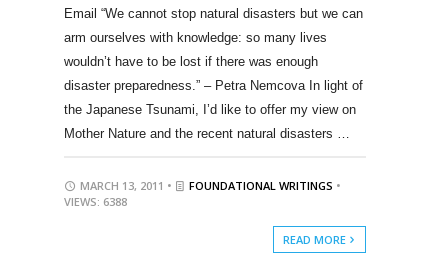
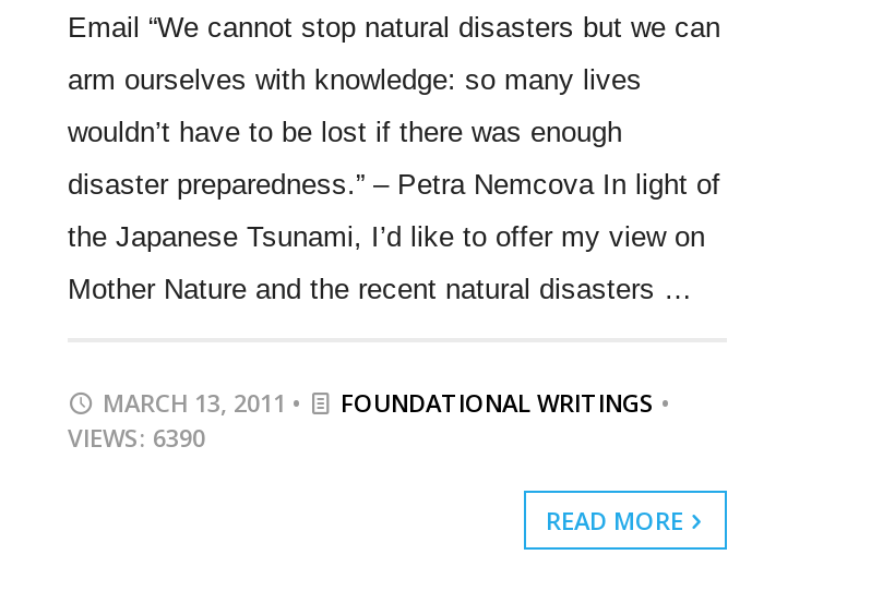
[64,194,127,209] VIEWS: 6388 -> [68,421,205,454] VIEWS: 6390

